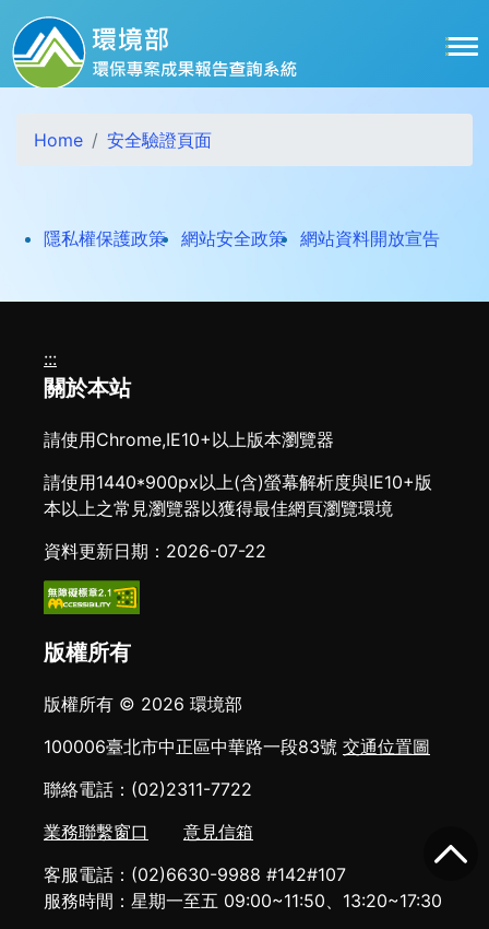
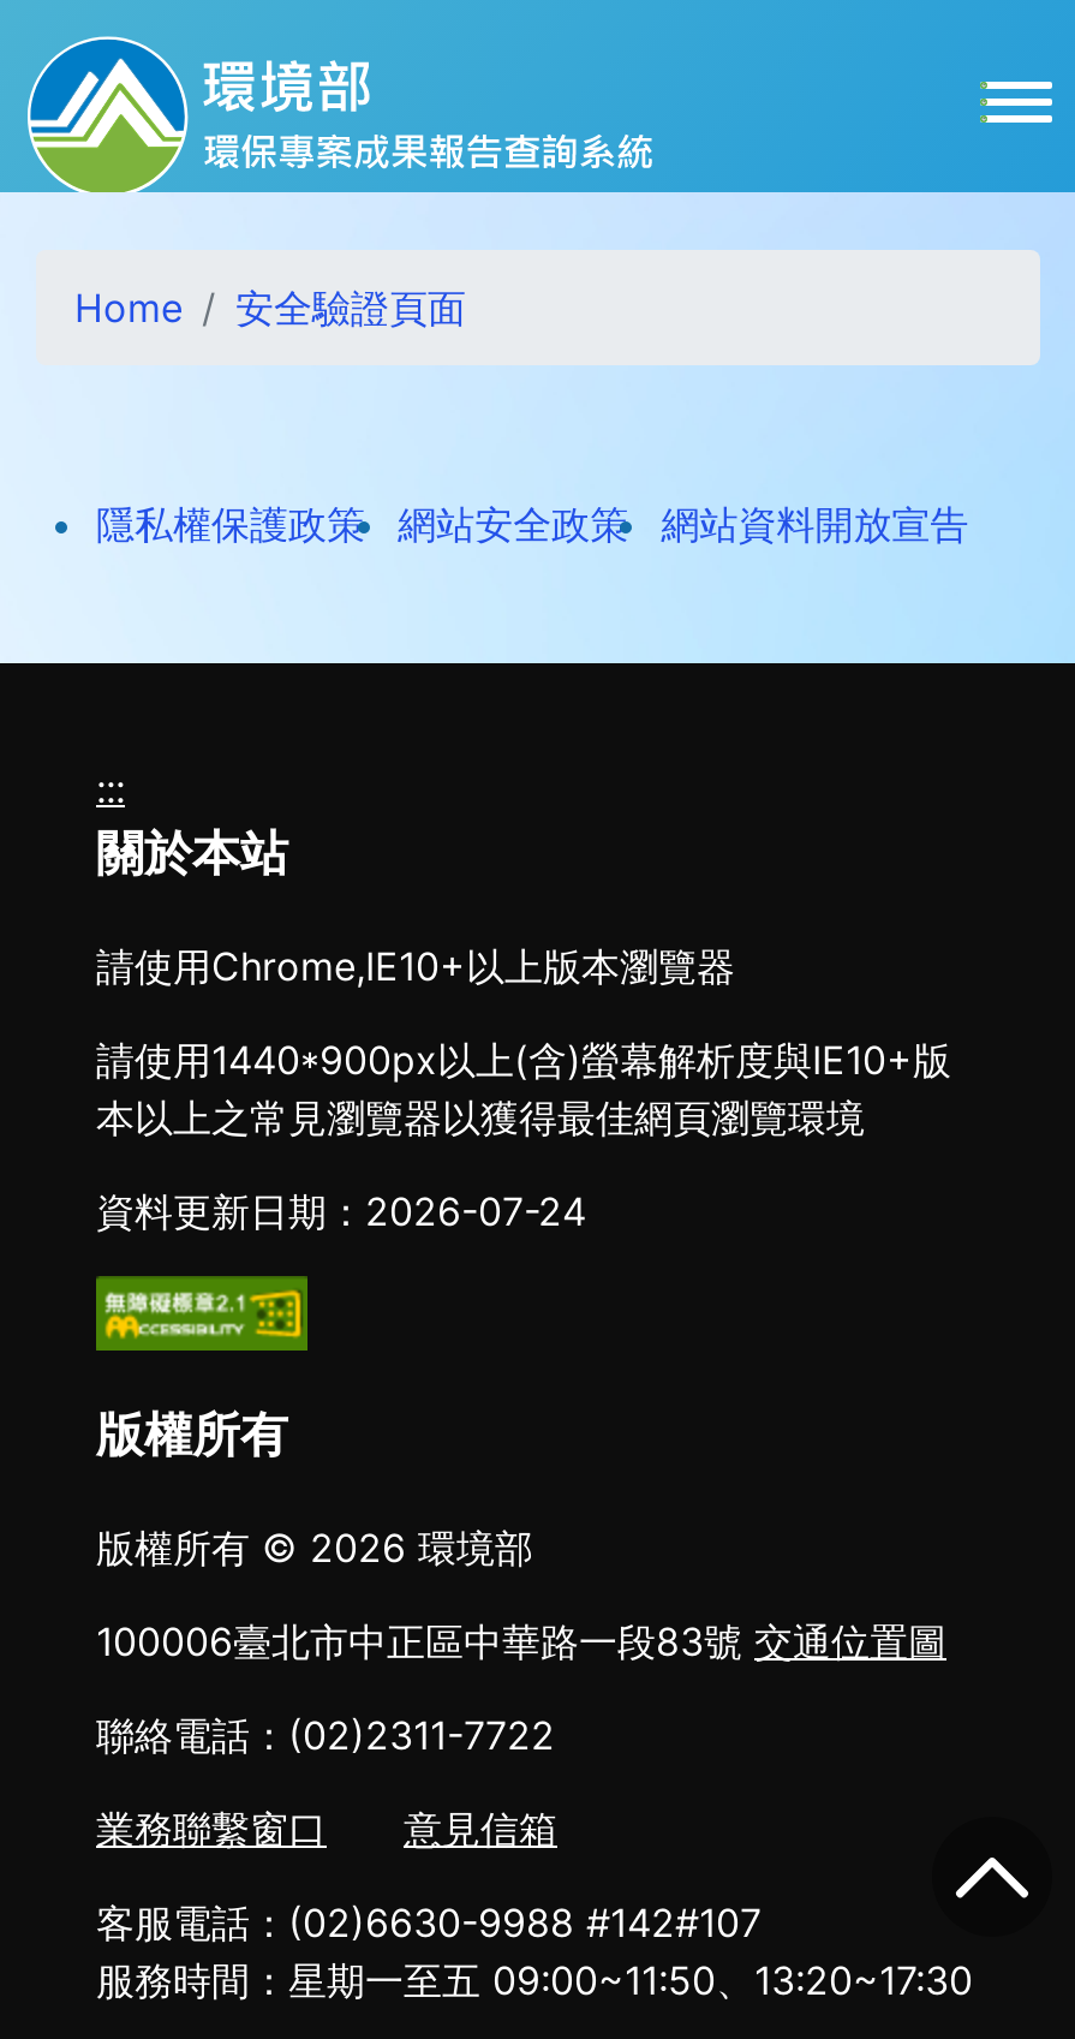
[44,540,266,562] 資料更新日期：2026-07-22 -> [96,1187,586,1235] 資料更新日期：2026-07-24

